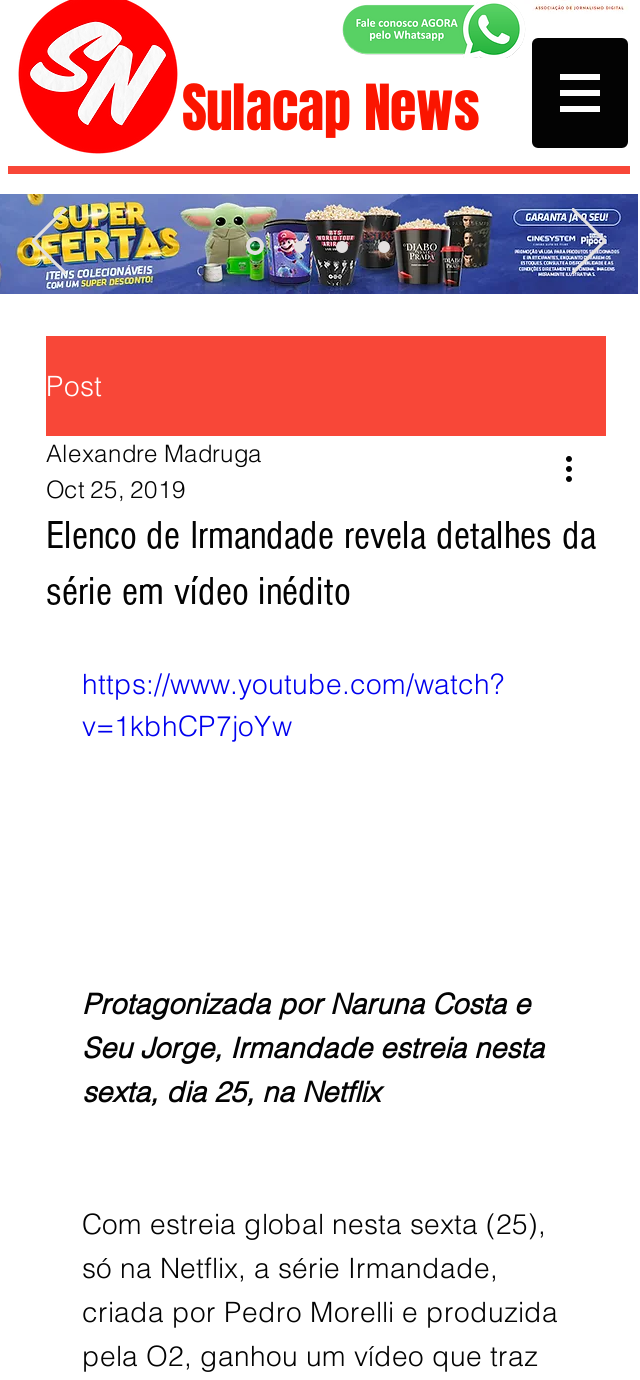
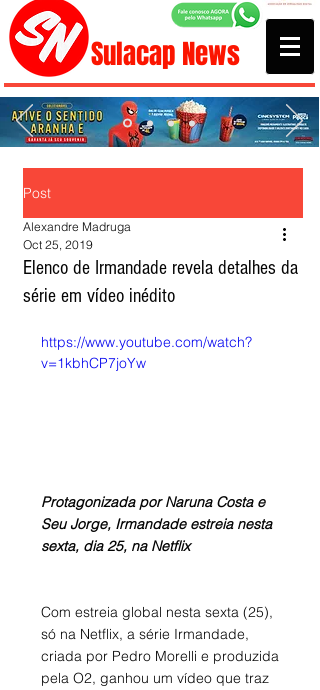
[6,192,634,296] [image] -> [3,96,317,148] [image]

